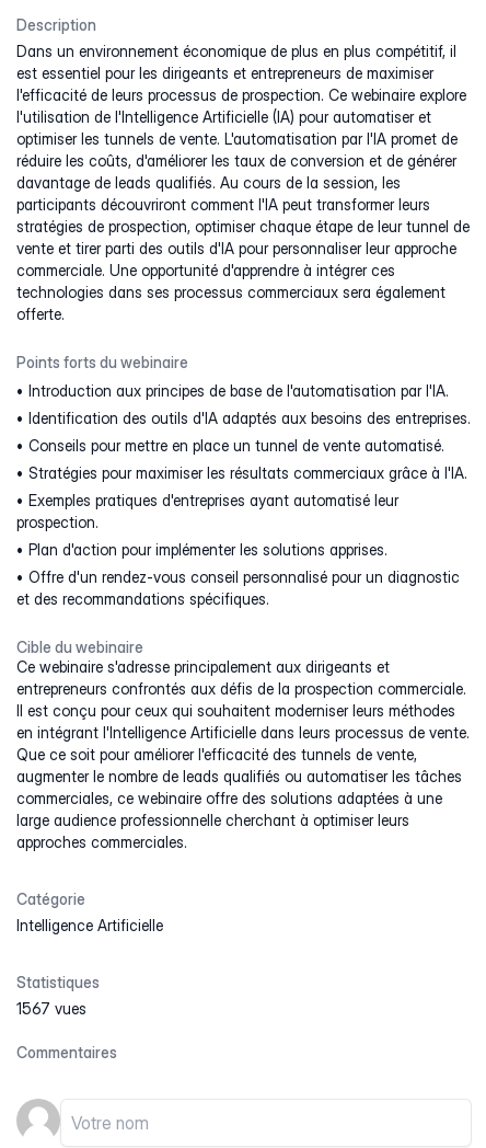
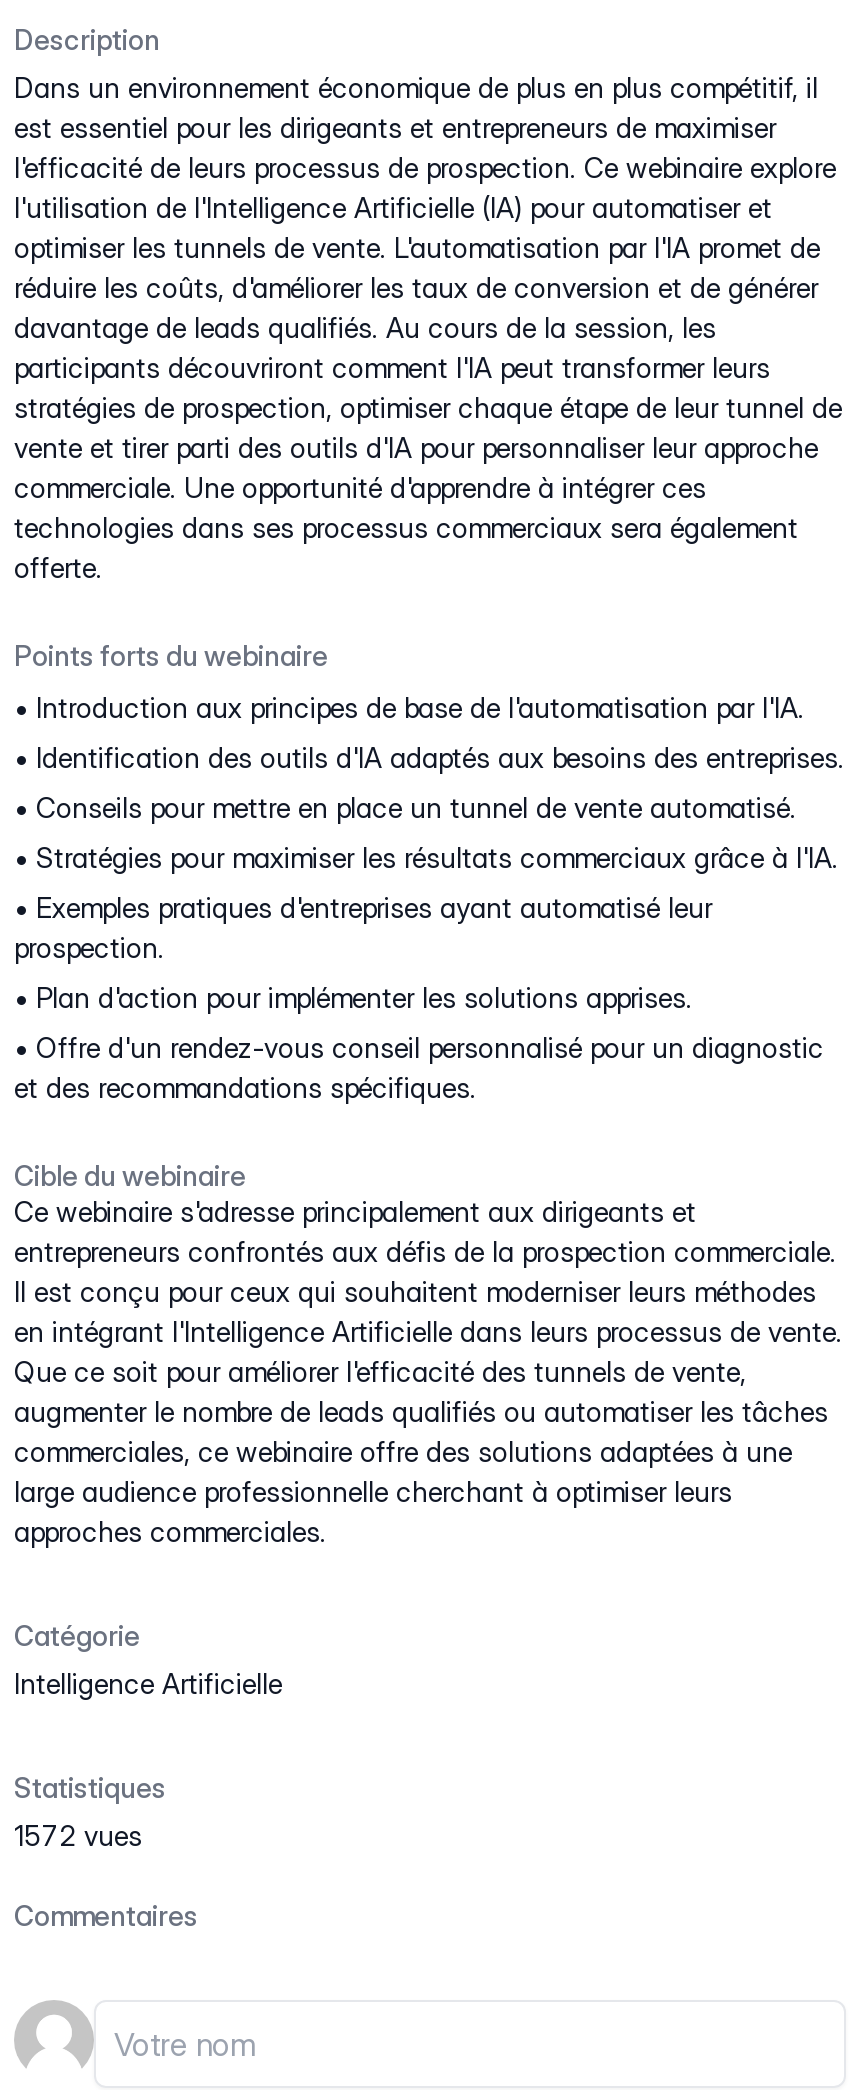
[16,999,86,1018] 1567 vues -> [14,1818,142,1852] 1572 vues

